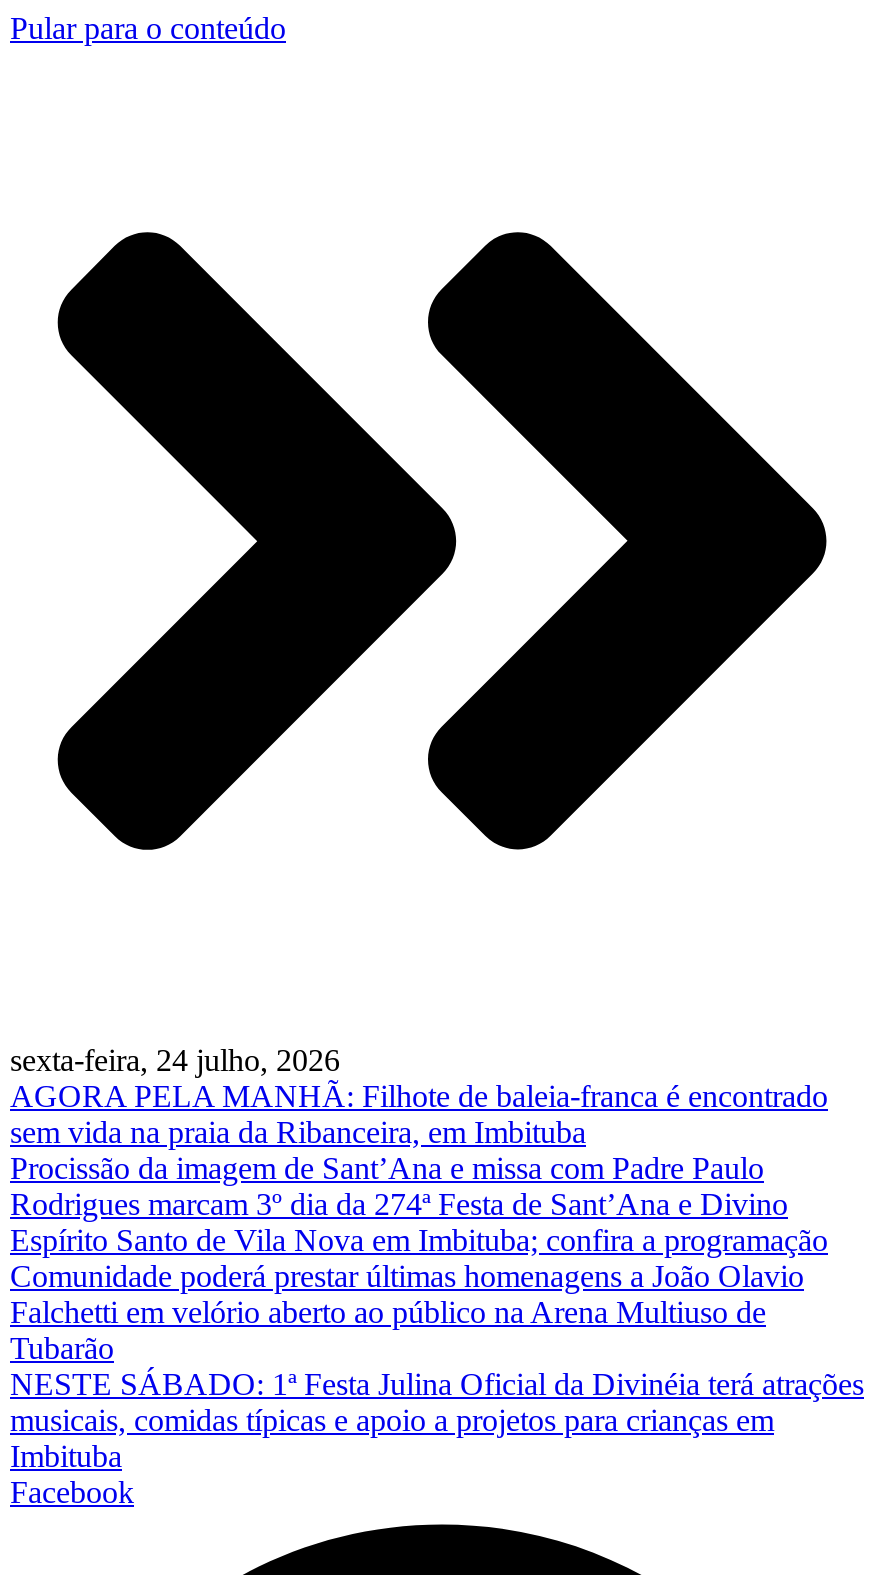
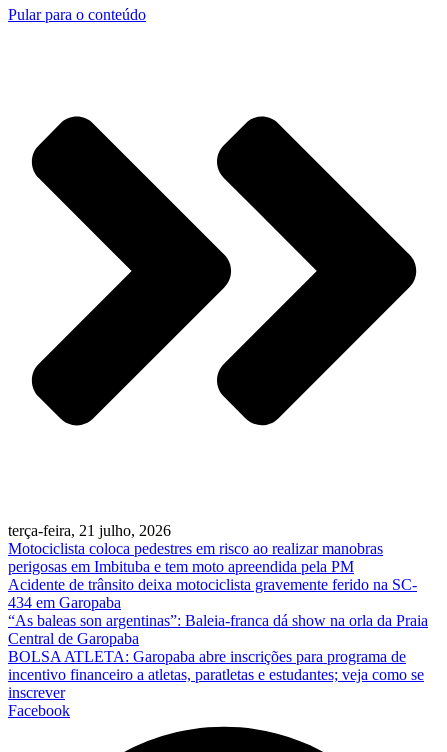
[10,1042,864,1472] sexta-feira, 24 julho, 2026 | AGORA PELA MANHÃ: Filhote de baleia-franca é encontrado | sem vida na praia da Ribanceira, em Imbituba | Procissão da imagem de Sant’Ana e missa com Padre Paulo | Rodrigues marcam 3º dia da 274ª Festa de Sant’Ana e Divino | Espírito Santo de Vila Nova em Imbituba; confira a programação | Comunidade poderá prestar últimas homenagens a João Olavio | Falchetti em velório aberto ao público na Arena Multiuso de | Tubarão | NESTE SÁBADO: 1ª Festa Julina Oficial da Divinéia terá atrações | musicais, comidas típicas e apoio a projetos para crianças em | Imbituba -> [8,522,428,701] terça-feira, 21 julho, 2026 | Motociclista coloca pedestres em risco ao realizar manobras | perigosas em Imbituba e tem moto apreendida pela PM | Acidente de trânsito deixa motociclista gravemente ferido na SC- | 434 em Garopaba | “As baleas son argentinas”: Baleia-franca dá show na orla da Praia | Central de Garopaba | BOLSA ATLETA: Garopaba abre inscrições para programa de | incentivo financeiro a atletas, paratletas e estudantes; veja como se | inscrever

